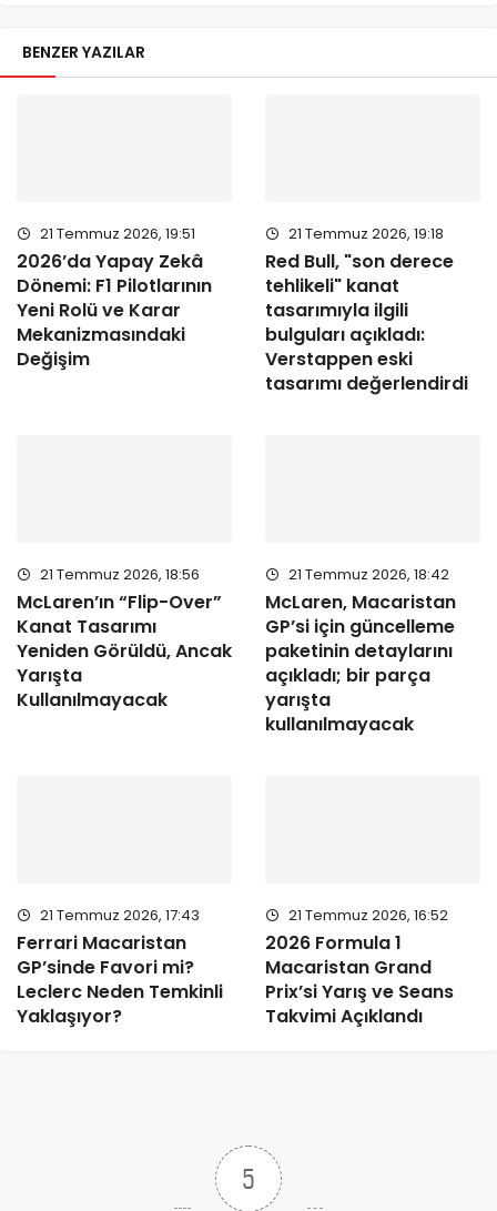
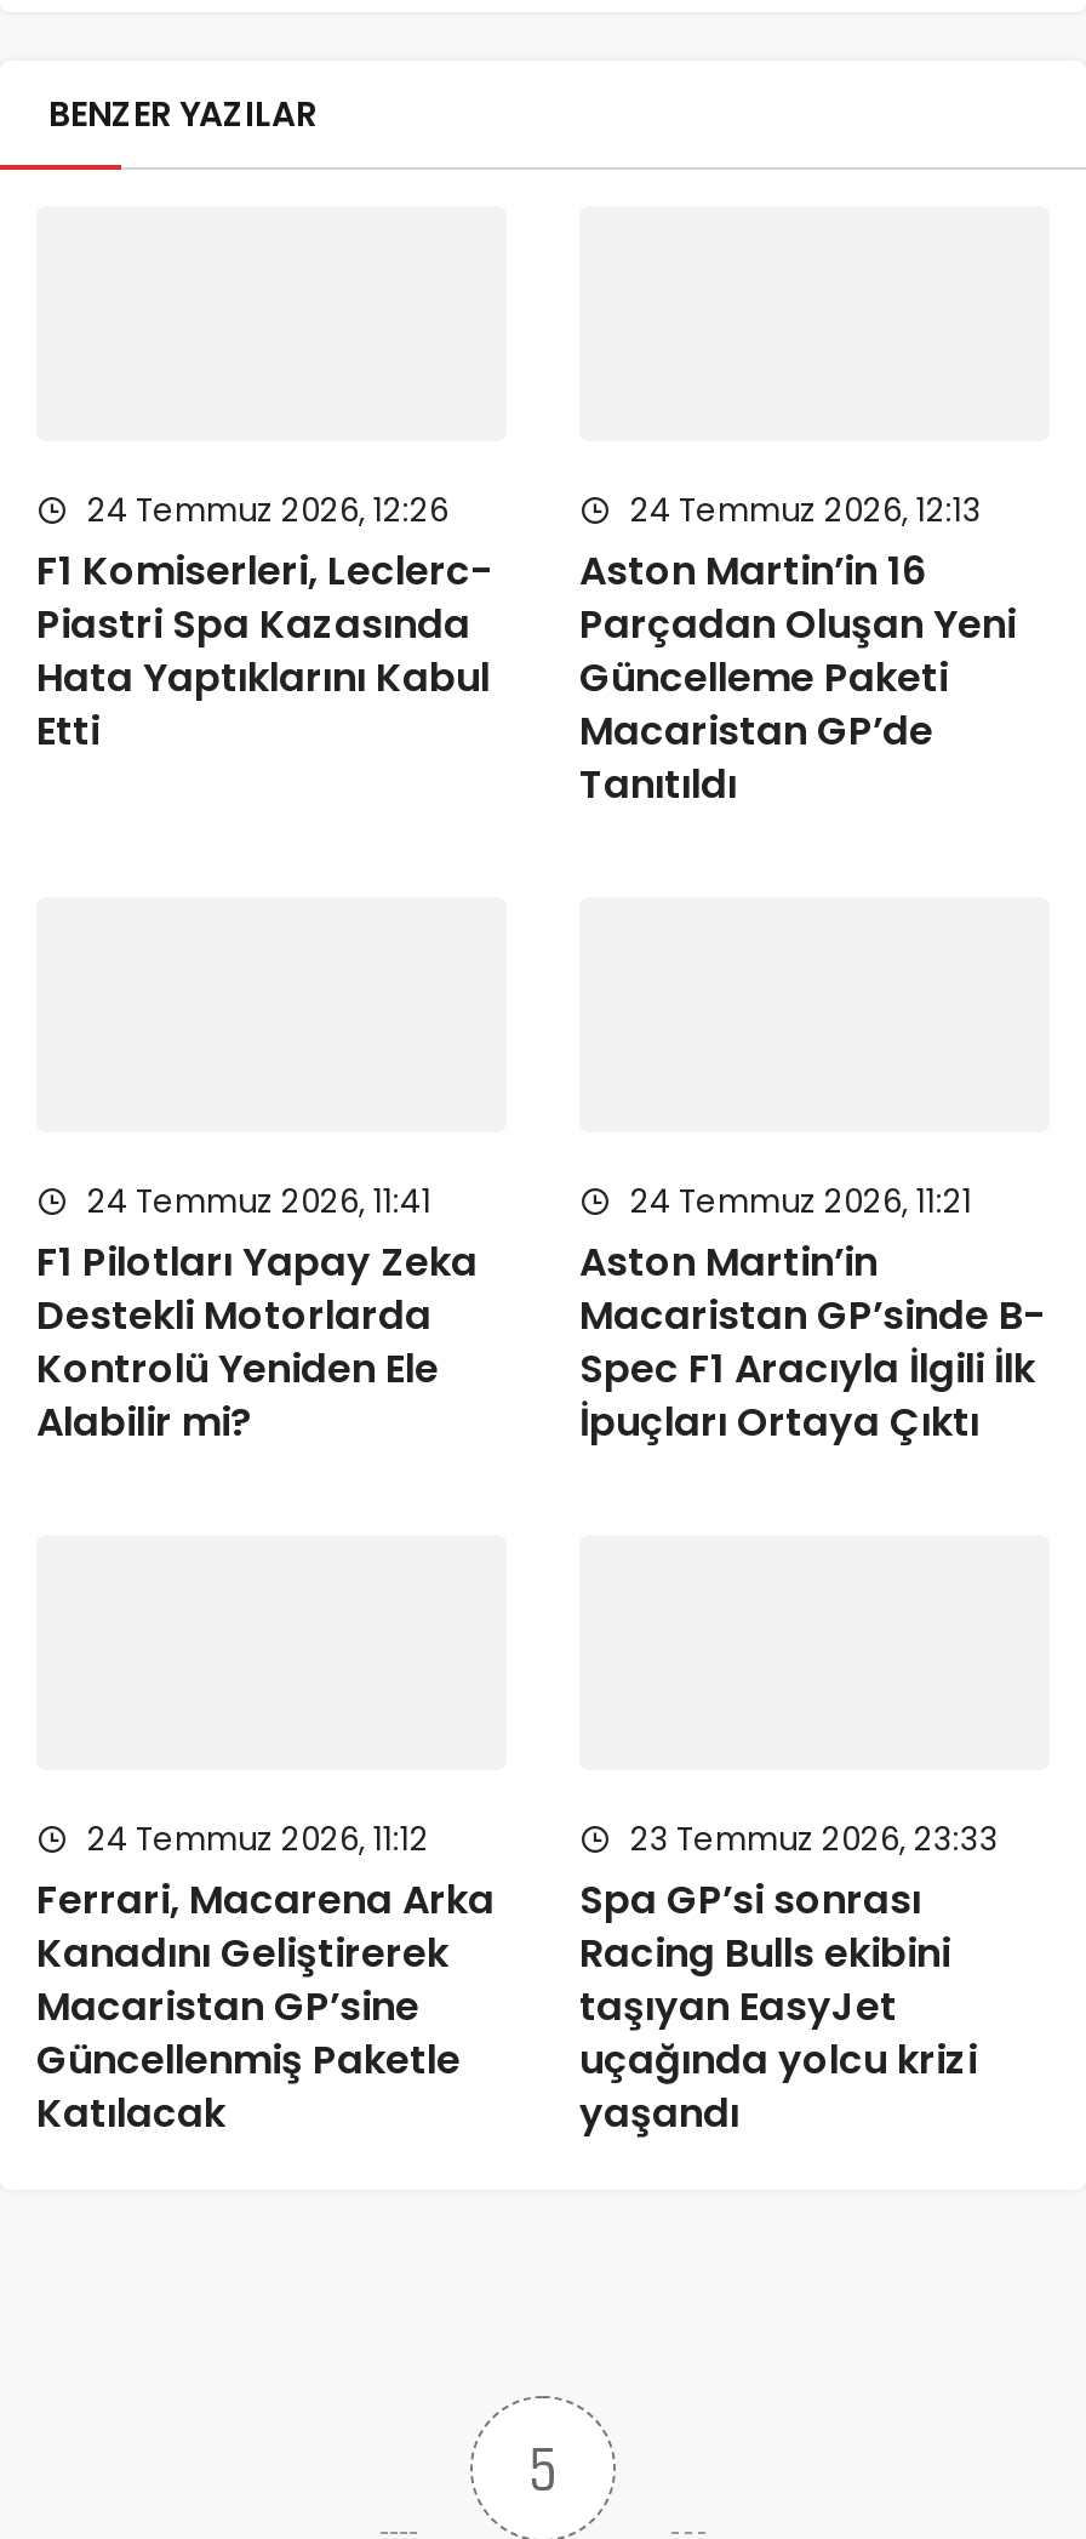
[17,223,212,372] 21 Temmuz 2026, 19:51 | 2026’da Yapay Zekâ | Dönemi: F1 Pilotlarının | Yeni Rolü ve Karar | Mekanizmasındaki | Değişim -> [36,487,492,758] 24 Temmuz 2026, 12:26 | F1 Komiserleri, Leclerc- | Piastri Spa Kazasında | Hata Yaptıklarını Kabul | Etti
[265,223,468,396] 21 Temmuz 2026, 19:18 | Red Bull, "son derece | tehlikeli" kanat | tasarımıyla ilgili | bulguları açıkladı: | Verstappen eski | tasarımı değerlendirdi -> [579,487,1016,812] 24 Temmuz 2026, 12:13 | Aston Martin’in 16 | Parçadan Oluşan Yeni | Güncelleme Paketi | Macaristan GP’de | Tanıtıldı
[17,564,232,712] 21 Temmuz 2026, 18:56 | McLaren’ın “Flip-Over” | Kanat Tasarımı | Yeniden Görüldü, Ancak | Yarışta | Kullanılmayacak -> [36,1178,478,1449] 24 Temmuz 2026, 11:41 | F1 Pilotları Yapay Zeka | Destekli Motorlarda | Kontrolü Yeniden Ele | Alabilir mi?
[265,564,456,737] 21 Temmuz 2026, 18:42 | McLaren, Macaristan | GP’si için güncelleme | paketinin detaylarını | açıkladı; bir parça | yarışta | kullanılmayacak -> [579,1178,1045,1449] 24 Temmuz 2026, 11:21 | Aston Martin’in | Macaristan GP’sinde B- | Spec F1 Aracıyla İlgili İlk | İpuçları Ortaya Çıktı
[17,904,223,1029] 21 Temmuz 2026, 17:43 | Ferrari Macaristan | GP’sinde Favori mi? | Leclerc Neden Temkinli | Yaklaşıyor? -> [36,1816,495,2141] 24 Temmuz 2026, 11:12 | Ferrari, Macarena Arka | Kanadını Geliştirerek | Macaristan GP’sine | Güncellenmiş Paketle | Katılacak
[265,904,454,1029] 21 Temmuz 2026, 16:52 | 2026 Formula 1 | Macaristan Grand | Prix’si Yarış ve Seans | Takvimi Açıklandı -> [579,1816,999,2141] 23 Temmuz 2026, 23:33 | Spa GP’si sonrası | Racing Bulls ekibini | taşıyan EasyJet | uçağında yolcu krizi | yaşandı

